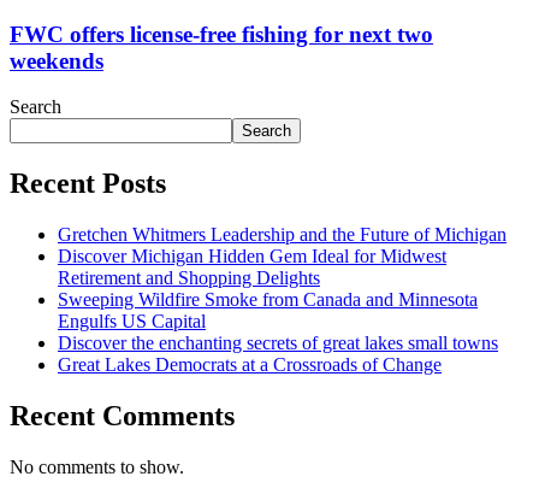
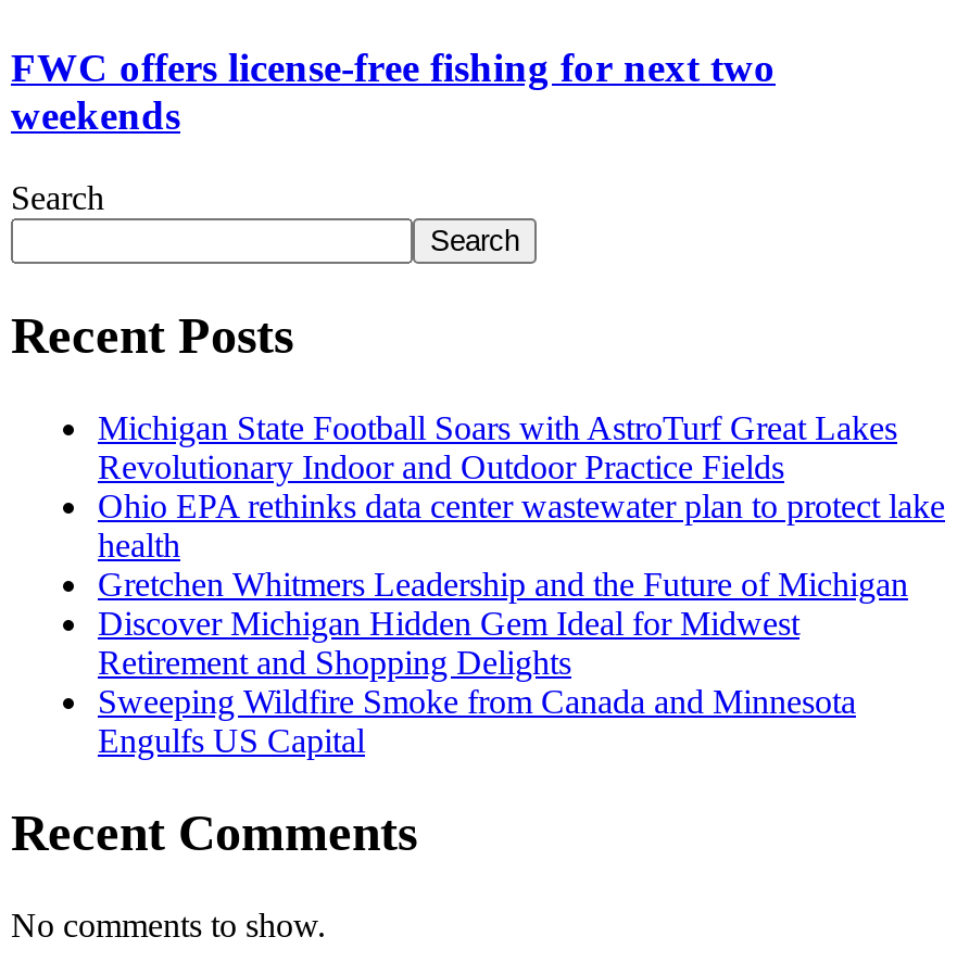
none -> [98,410,945,564] Michigan State Football Soars with AstroTurf Great Lakes | Revolutionary Indoor and Outdoor Practice Fields | Ohio EPA rethinks data center wastewater plan to protect lake | health
moved [58,224,507,332] -> [98,566,908,759]: Gretchen Whitmers Leadership and the Future of Michigan | Discover Michigan Hidden Gem Ideal for Midwest | Retirement and Shopping Delights | Sweeping Wildfire Smoke from Canada and Minnesota | Engulfs US Capital
[58,333,498,375] Discover the enchanting secrets of great lakes small towns | Great Lakes Democrats at a Crossroads of Change -> none

